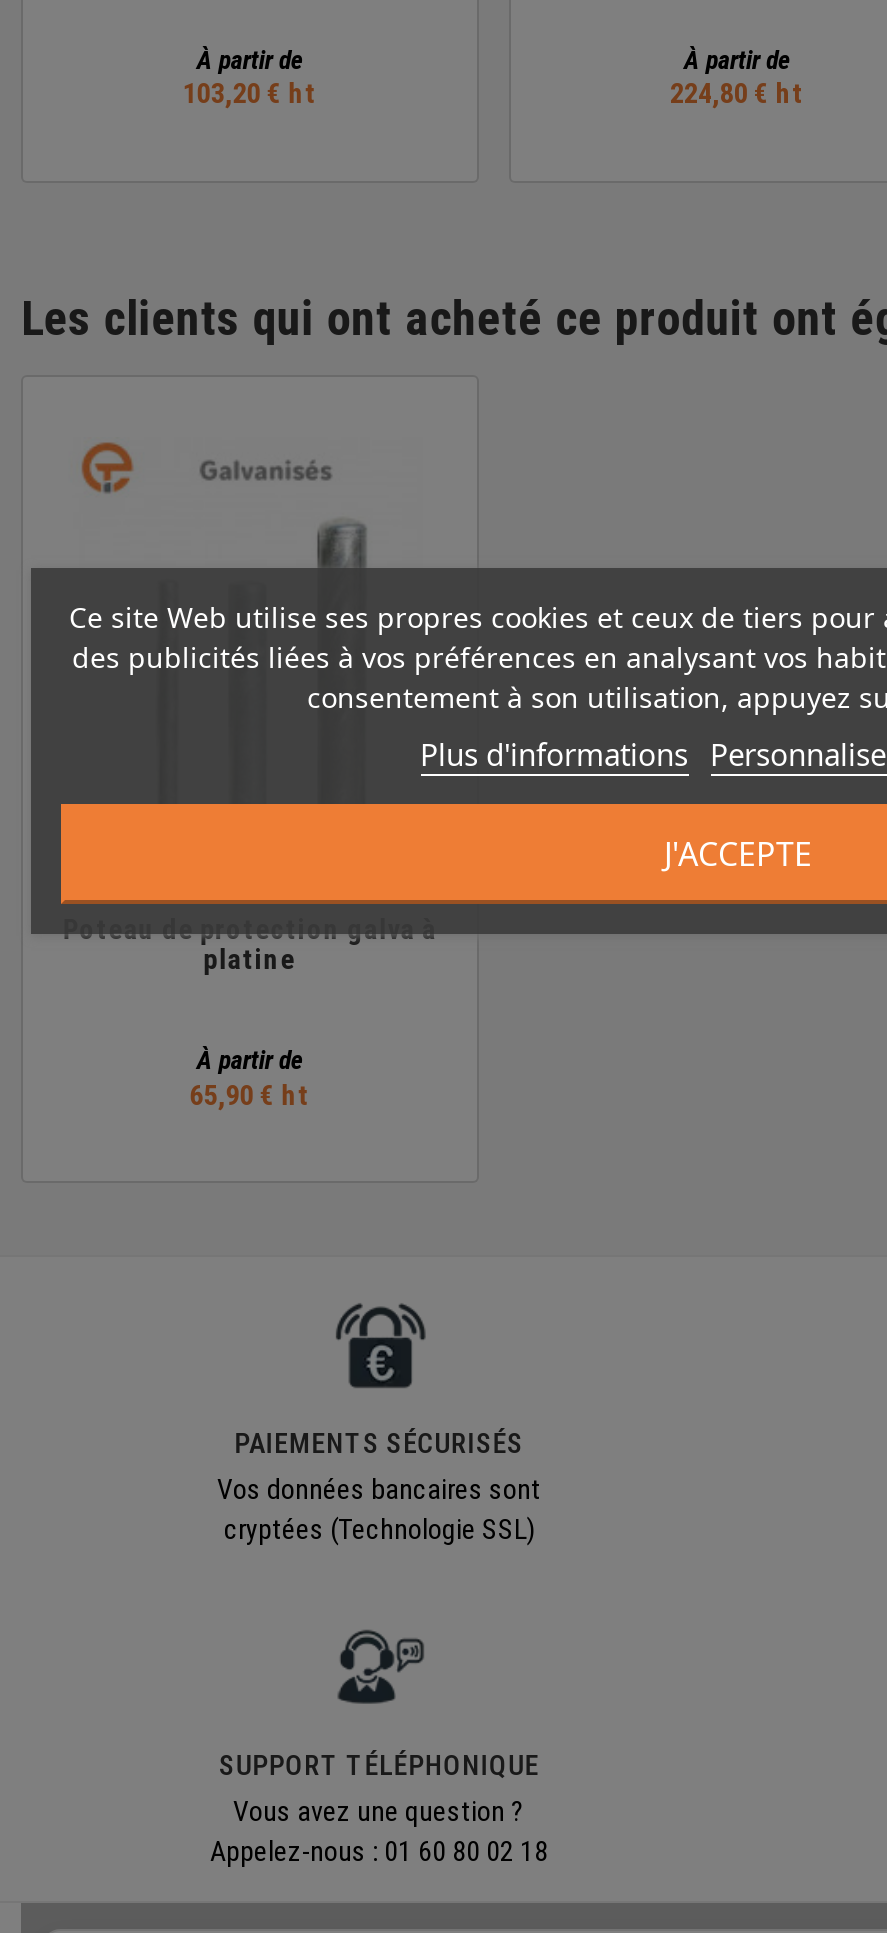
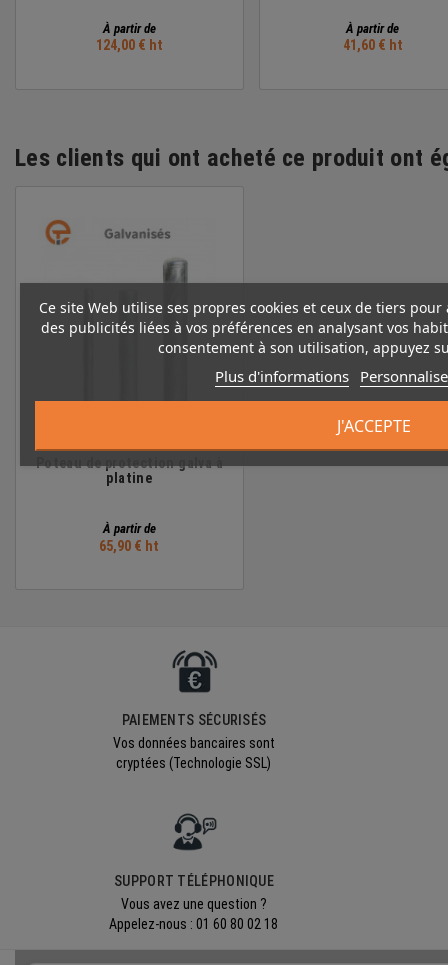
[183,77,317,109] 103,20 € ht -> [96,37,163,53] 124,00 € ht
[670,77,804,109] 224,80 € ht -> [343,37,403,53] 41,60 € ht

